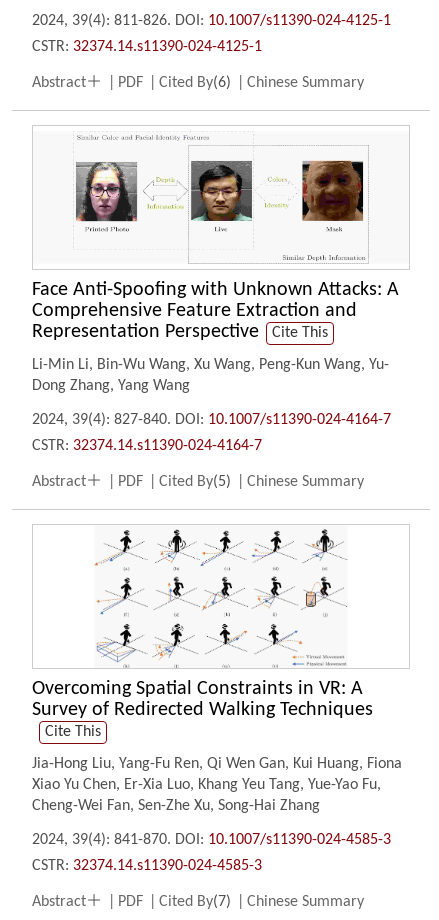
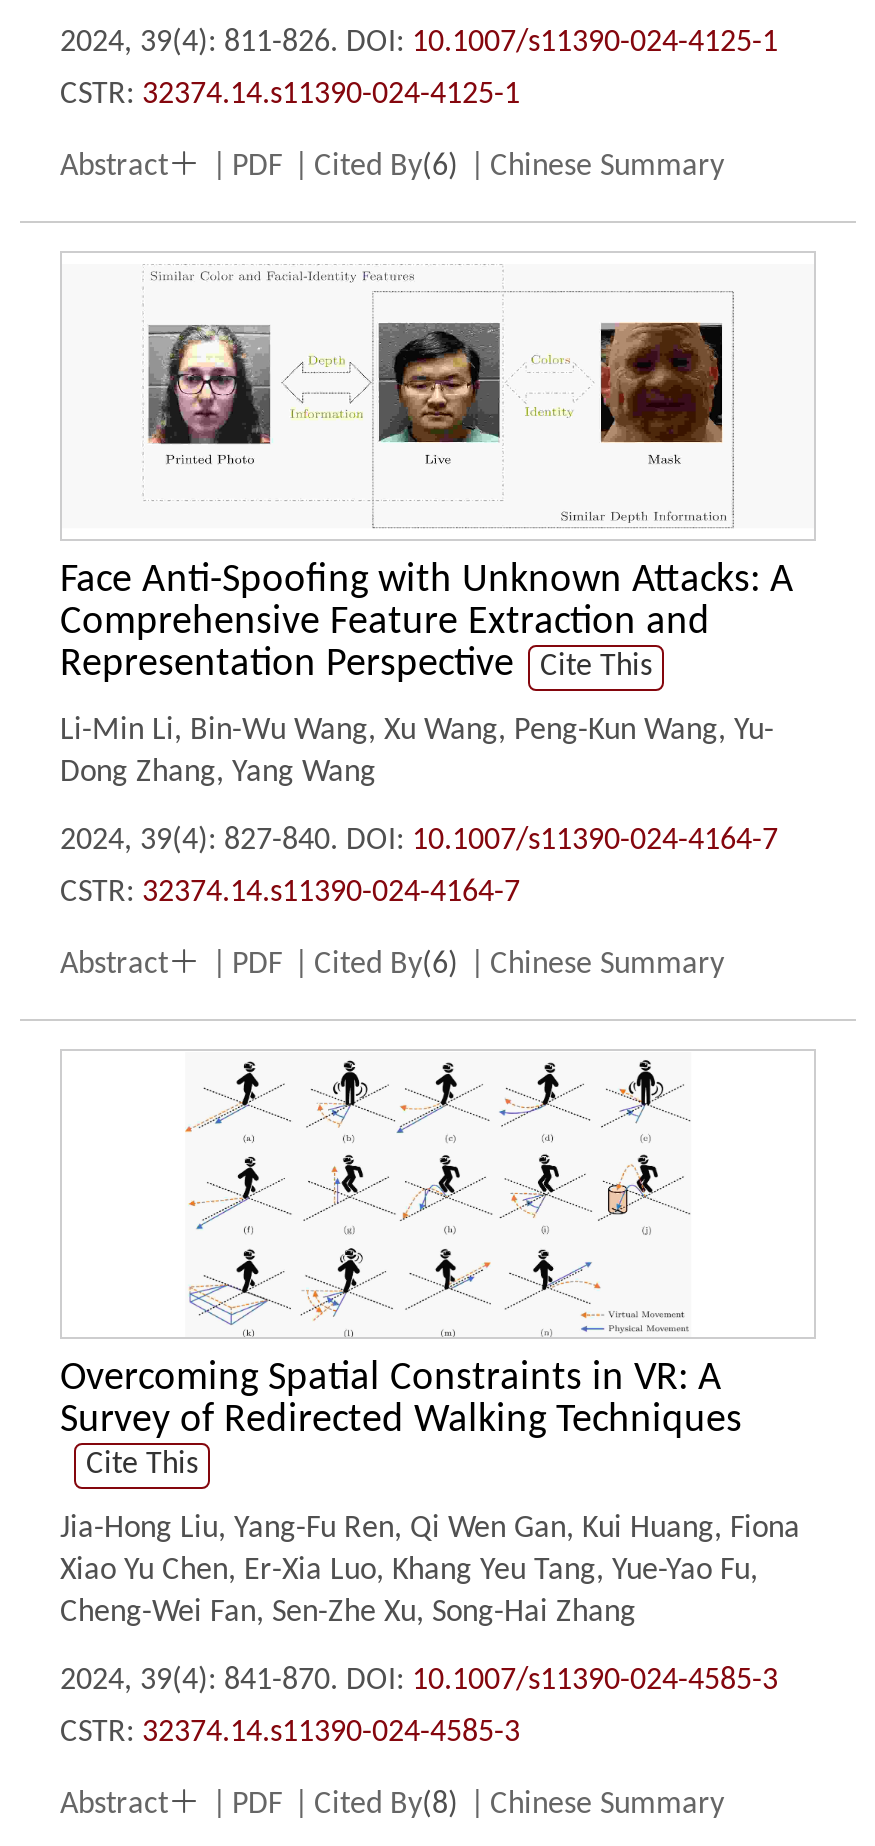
[159,474,231,490] Cited By(5) -> [314,949,458,981] Cited By(6)
[159,894,231,910] Cited By(7) -> [314,1789,458,1821] Cited By(8)

